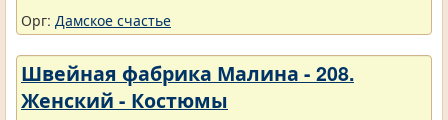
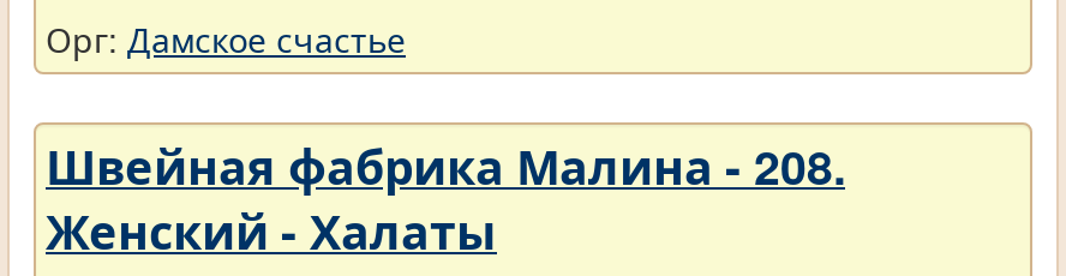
[21,86,228,114] Женский - Костюмы -> [46,198,497,265] Женский - Халаты

